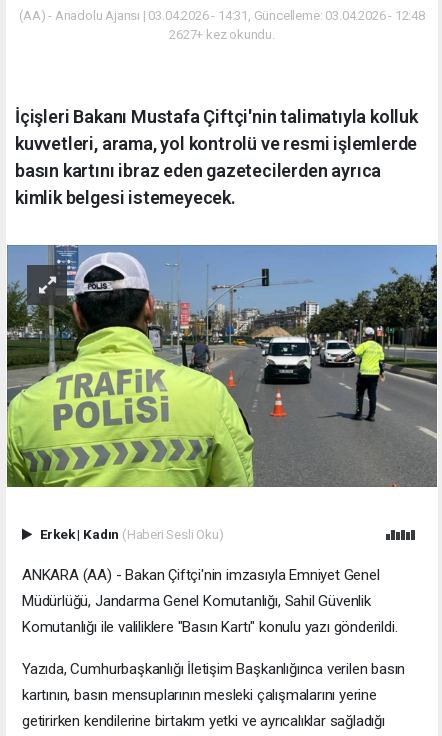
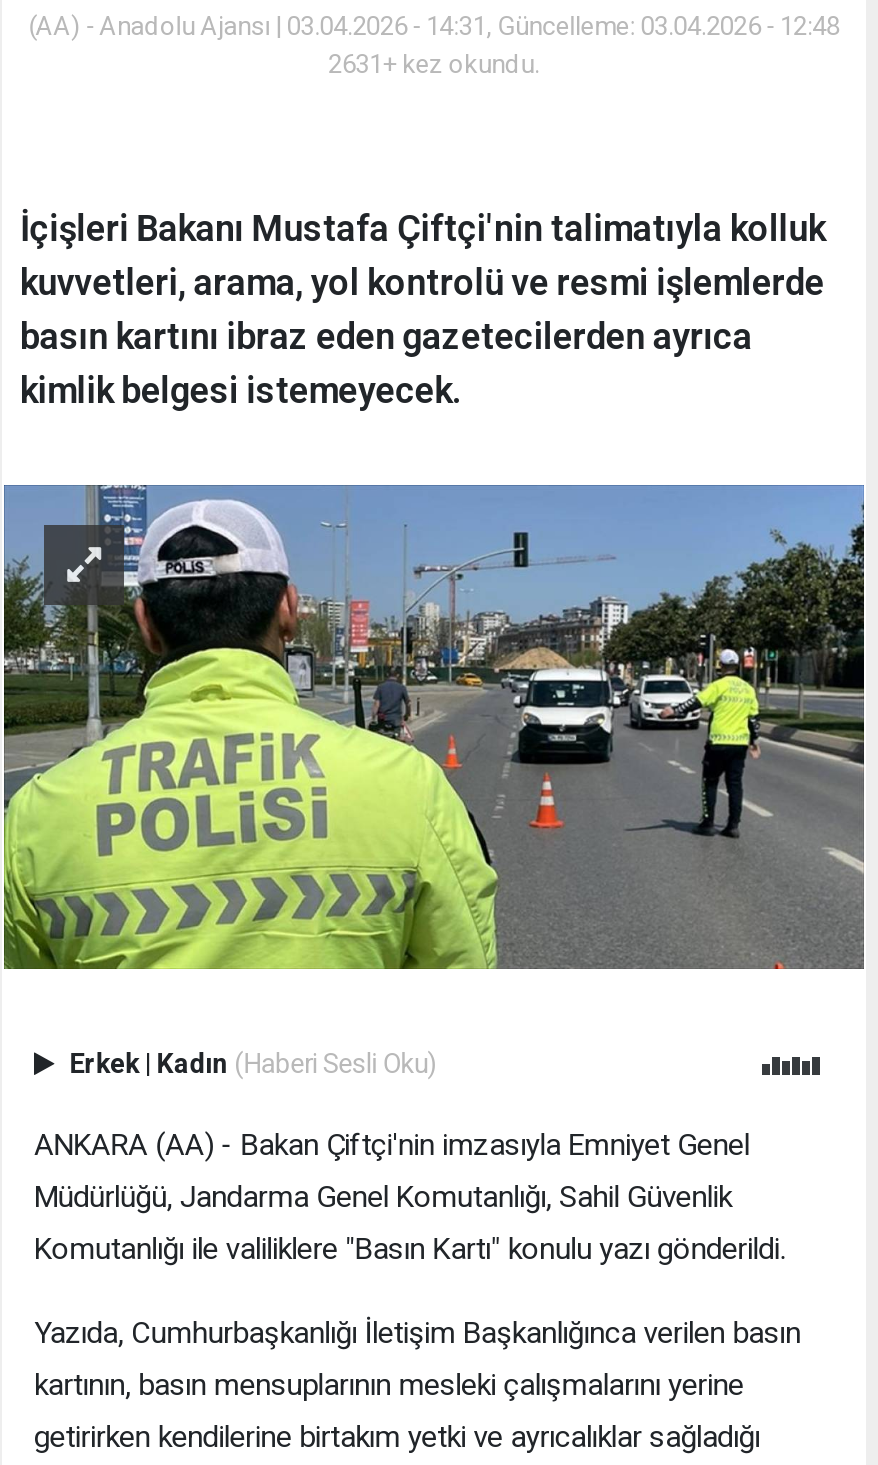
[169,27,275,42] 2627+ kez okundu. -> [328,49,540,79] 2631+ kez okundu.

